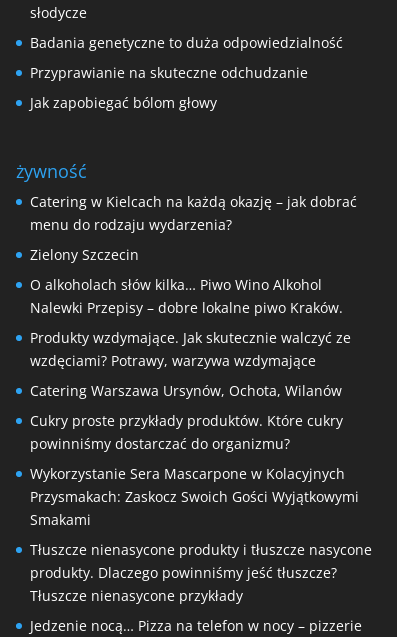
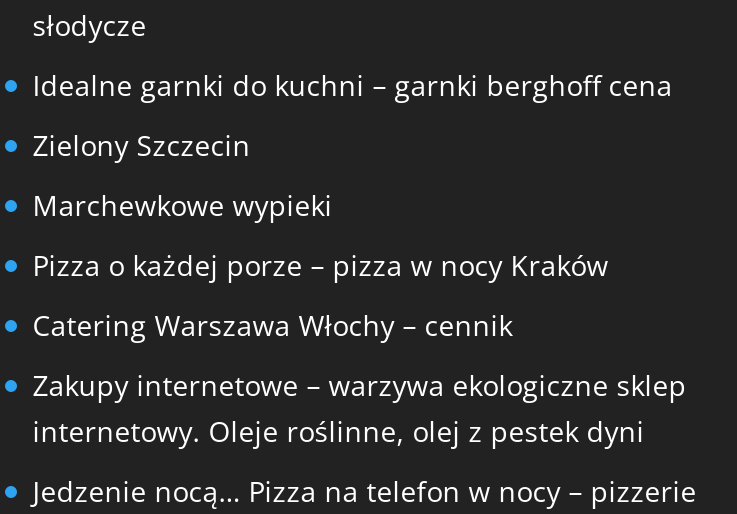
[16,33,357,234] Badania genetyczne to duża odpowiedzialność | Przyprawianie na skuteczne odchudzanie | Jak zapobiegać bólom głowy | żywność | Catering w Kielcach na każdą okazję – jak dobrać | menu do rodzaju wydarzenia? -> [33,65,673,103] Idealne garnki do kuchni – garnki berghoff cena
[30,275,372,605] O alkoholach słów kilka… Piwo Wino Alkohol | Nalewki Przepisy – dobre lokalne piwo Kraków. | Produkty wzdymające. Jak skutecznie walczyć ze | wzdęciami? Potrawy, warzywa wzdymające | Catering Warszawa Ursynów, Ochota, Wilanów | Cukry proste przykłady produktów. Które cukry | powinniśmy dostarczać do organizmu? | Wykorzystanie Sera Mascarpone w Kolacyjnych | Przysmakach: Zaskocz Swoich Gości Wyjątkowymi | Smakami | Tłuszcze nienasycone produkty i tłuszcze nasycone | produkty. Dlaczego powinniśmy jeść tłuszcze? | Tłuszcze nienasycone przykłady -> [33,185,687,449] Marchewkowe wypieki | Pizza o każdej porze – pizza w nocy Kraków | Catering Warszawa Włochy – cennik | Zakupy internetowe – warzywa ekologiczne sklep | internetowy. Oleje roślinne, olej z pestek dyni

